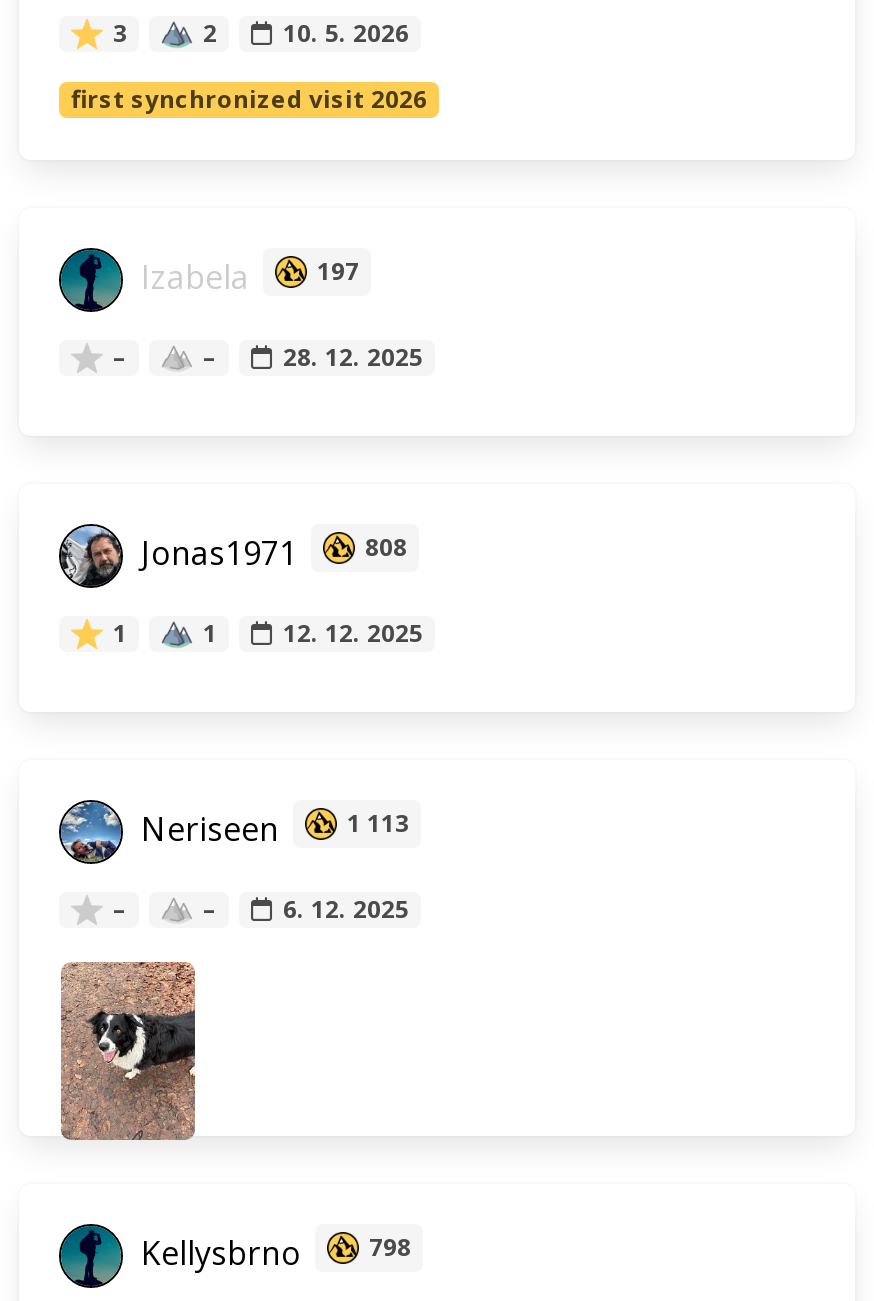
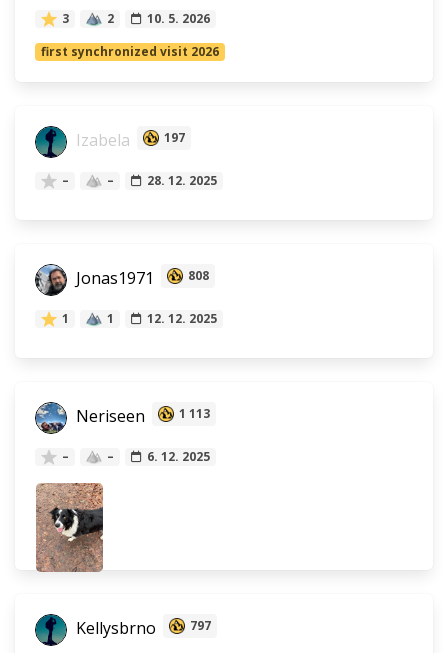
[133,1230,411,1274] Kellysbrno 798 -> [72,617,211,639] Kellysbrno 797

